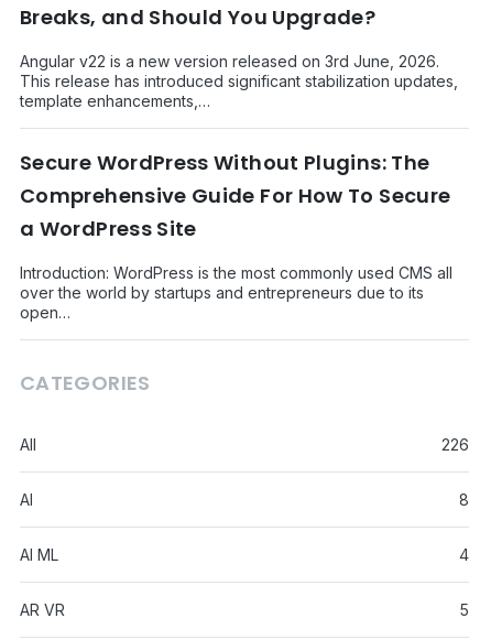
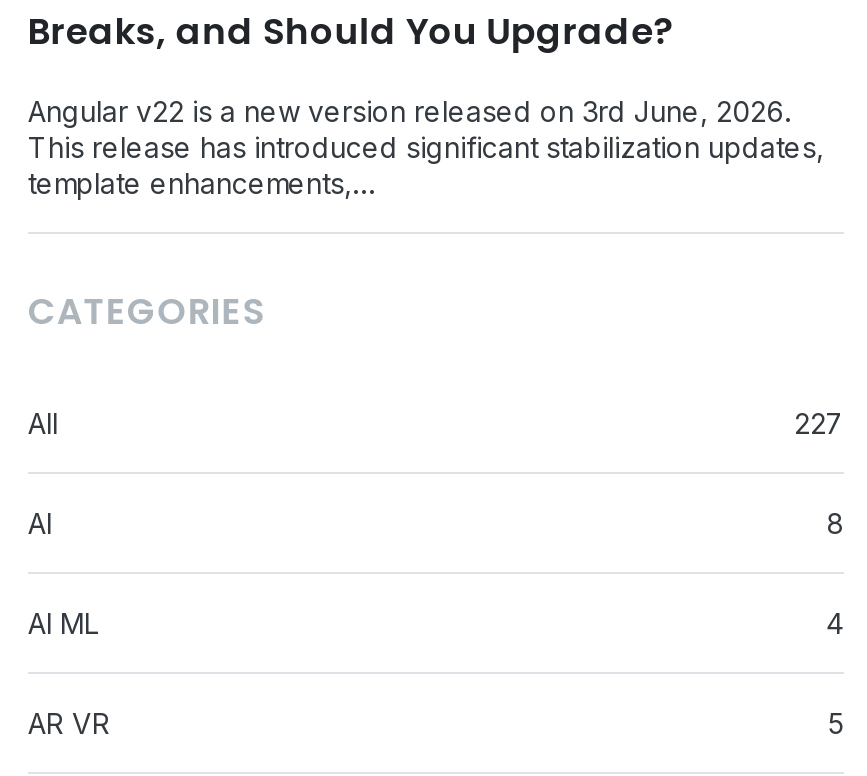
[20,149,452,322] Secure WordPress Without Plugins: The | Comprehensive Guide For How To Secure | a WordPress Site | Introduction: WordPress is the most commonly used CMS all | over the world by startups and entrepreneurs due to its | open… -> none
[441,435,469,454] 226 -> [794,406,844,440] 227

